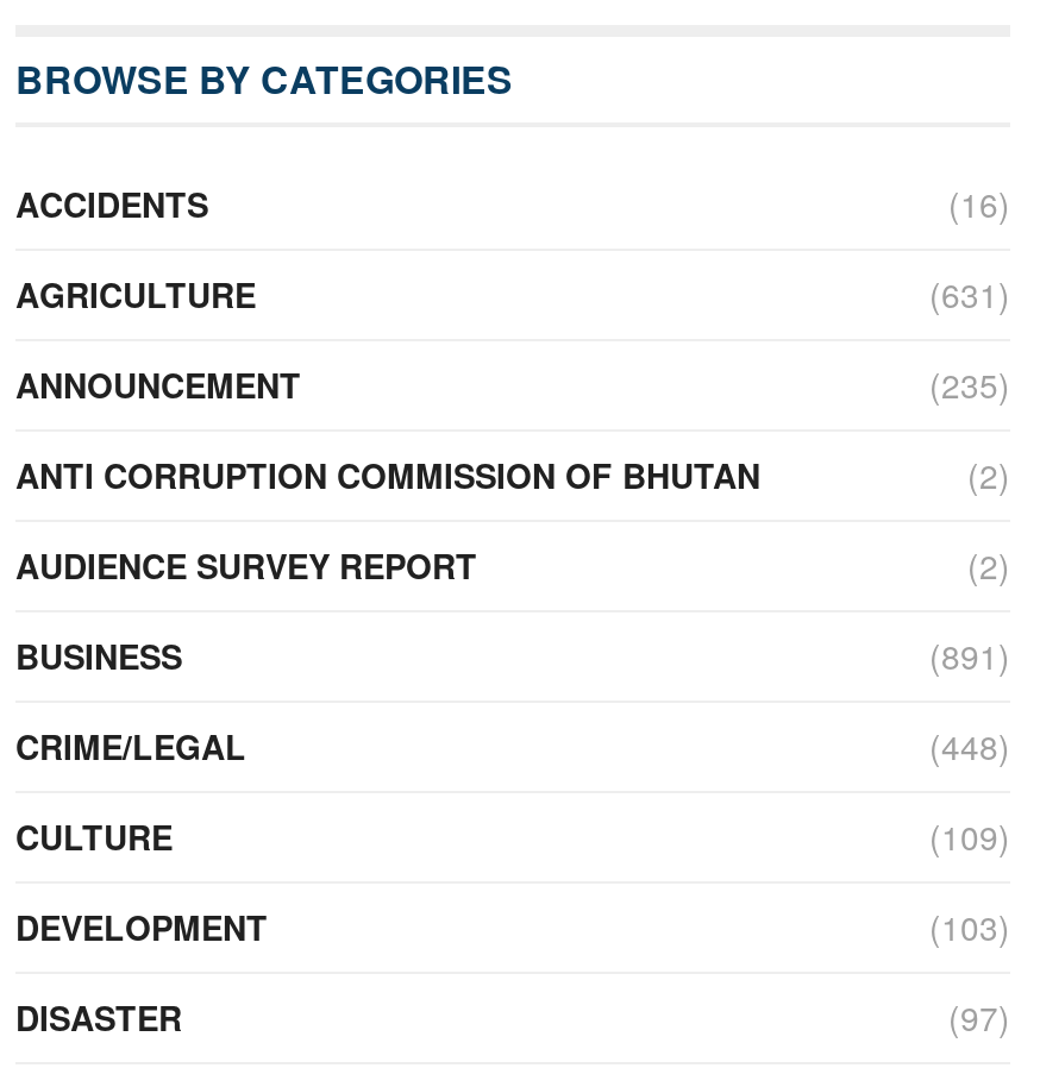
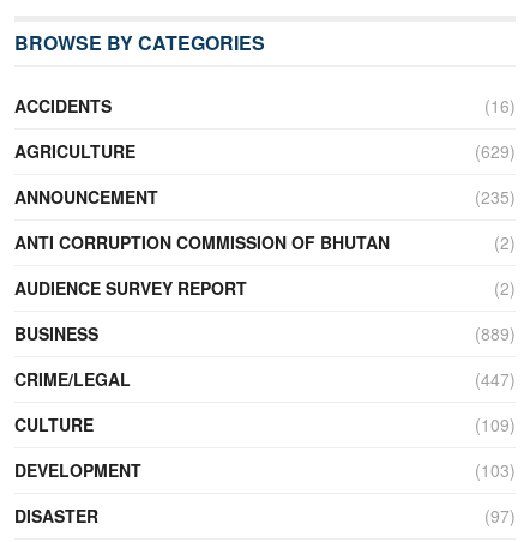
[929,270,1010,318] (631) -> [475,139,516,163] (629)
[929,632,1010,679] (891) -> [475,321,516,345] (889)
[929,722,1010,769] (448) -> [475,367,516,391] (447)

